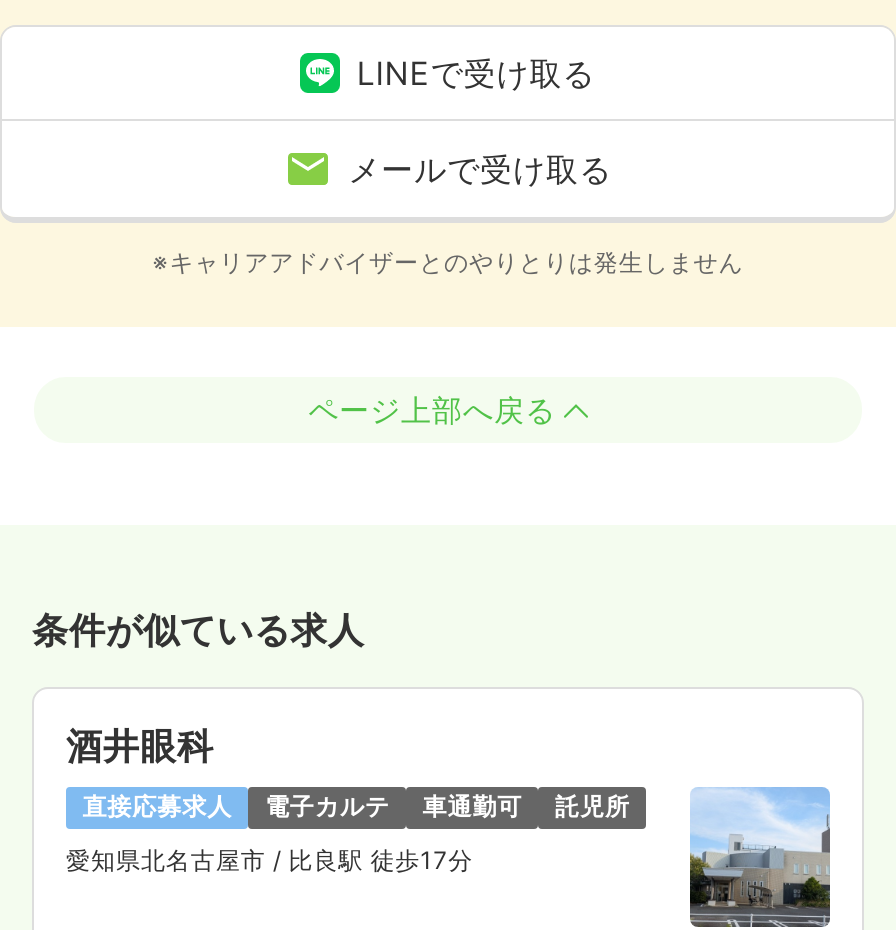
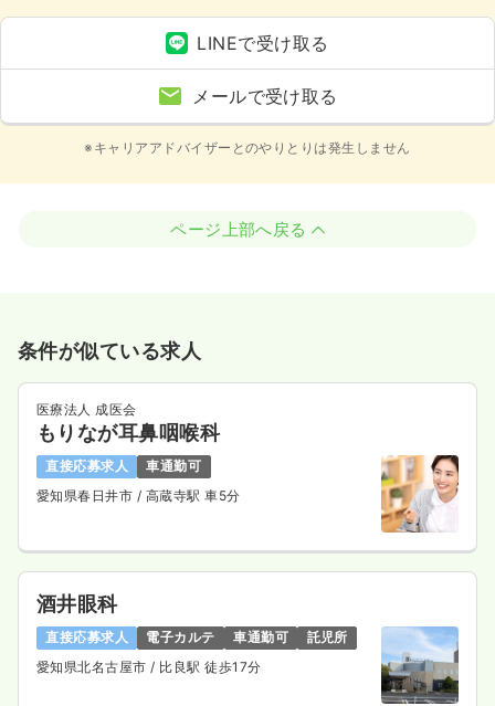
none -> [36,401,240,503] 医療法人 成医会 | もりなが耳鼻咽喉科 | 直接応募求人 | 車通勤可 | 愛知県春日井市/ 高蔵寺駅 車5分
none -> [380,454,460,534] [image]

